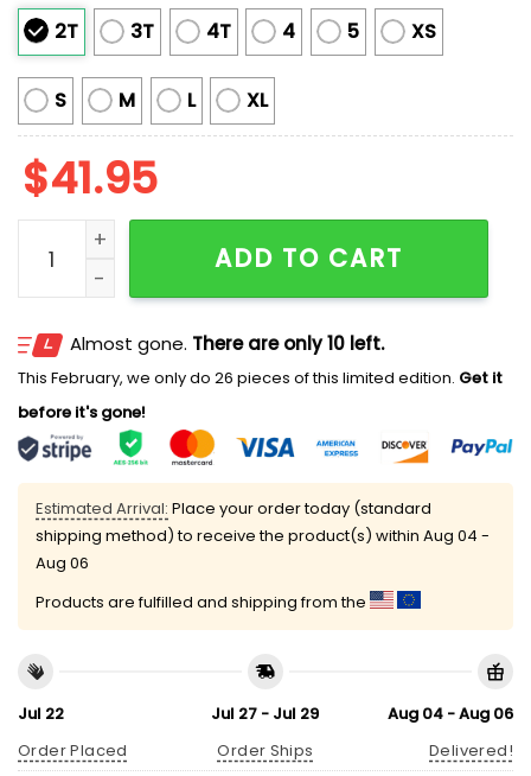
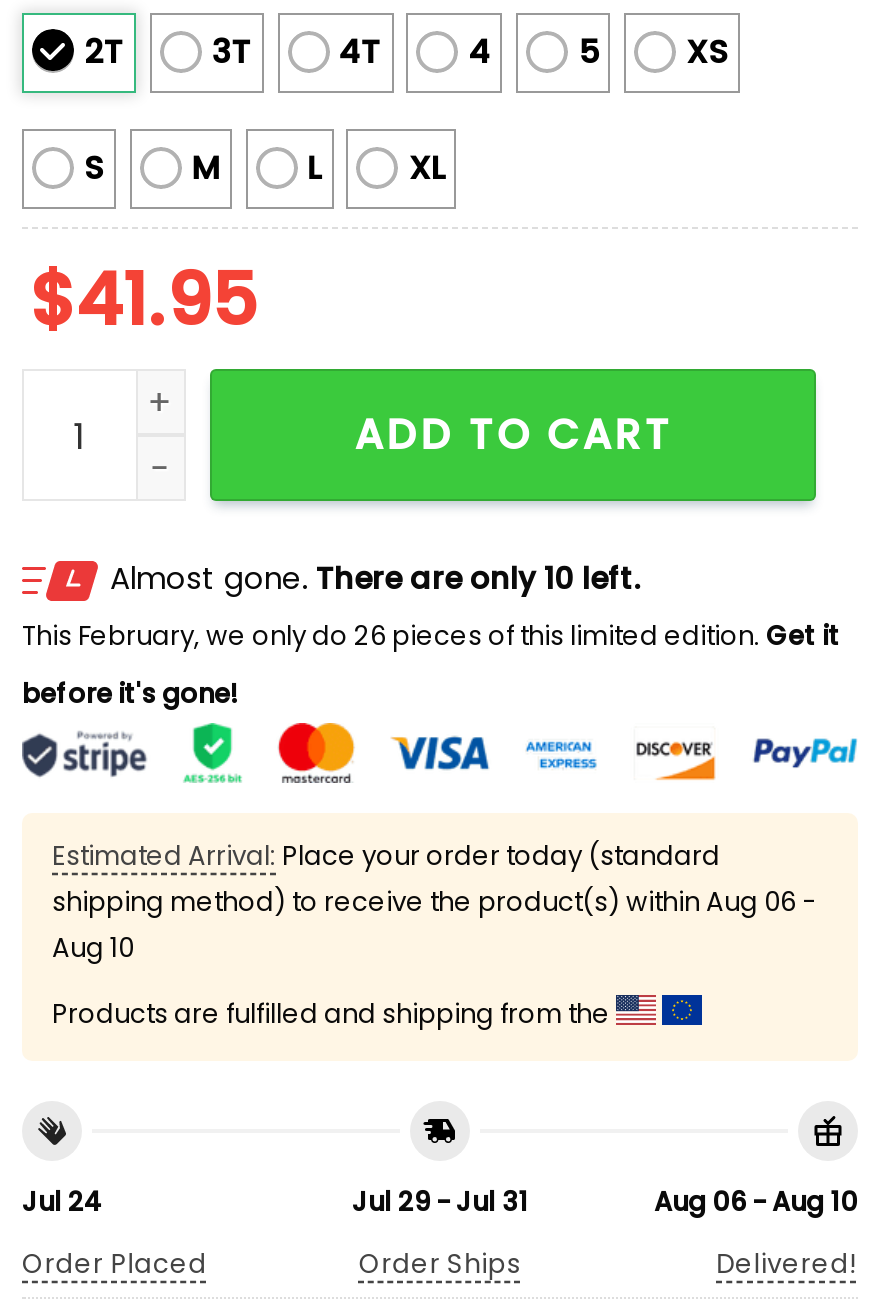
[36,524,490,547] shipping method) to receive the product(s) within Aug 04 - -> [52,882,816,920] shipping method) to receive the product(s) within Aug 06 -
[36,551,89,574] Aug 06 -> [52,928,134,966] Aug 10
[18,703,64,725] Jul 22 -> [22,1183,102,1221] Jul 24
[212,703,319,725] Jul 27 - Jul 29 -> [352,1183,528,1221] Jul 29 - Jul 31
[388,703,513,725] Aug 04 - Aug 06 -> [654,1183,858,1221] Aug 06 - Aug 10

